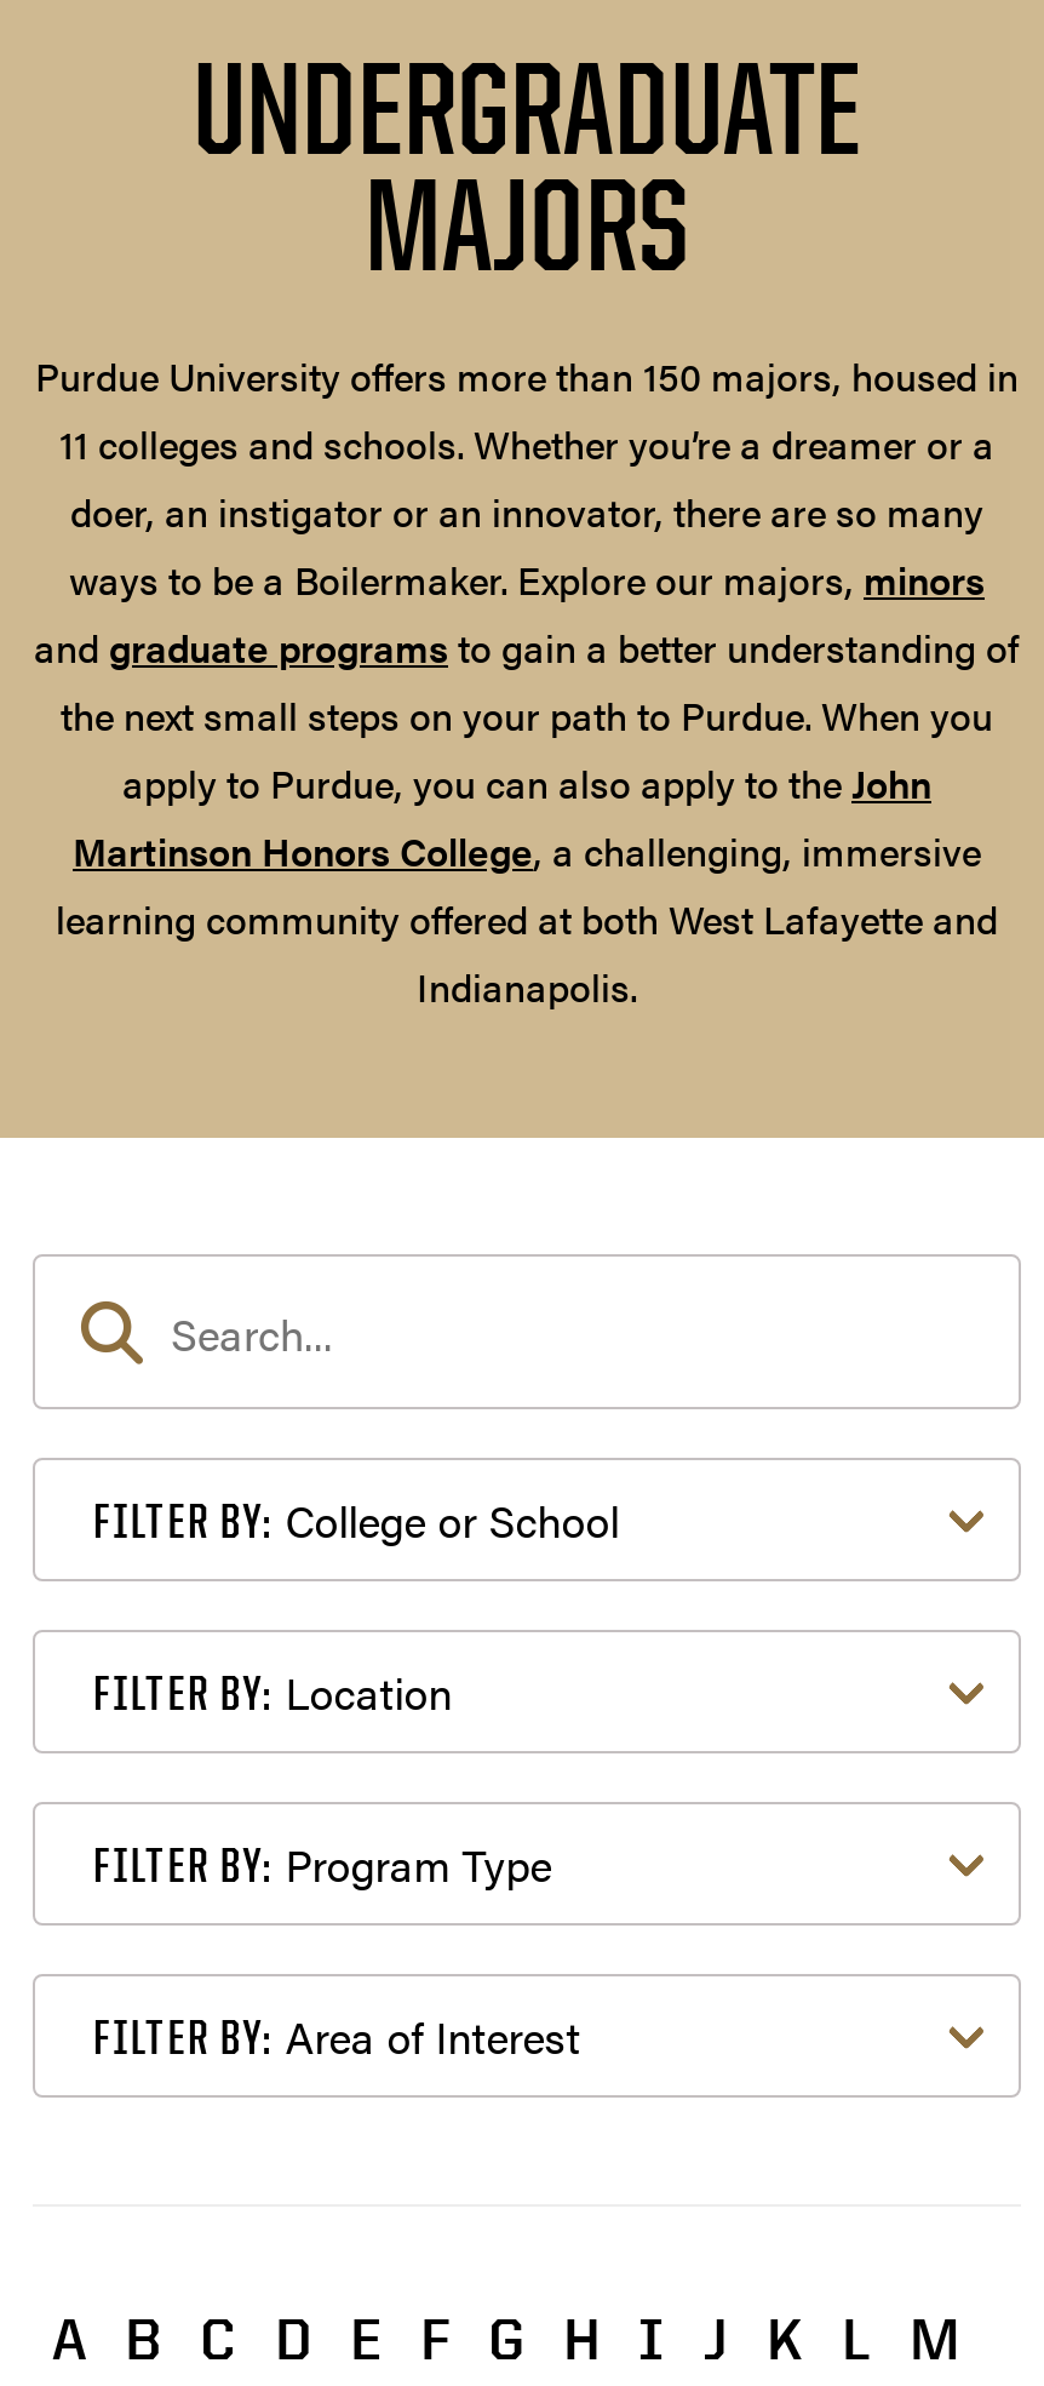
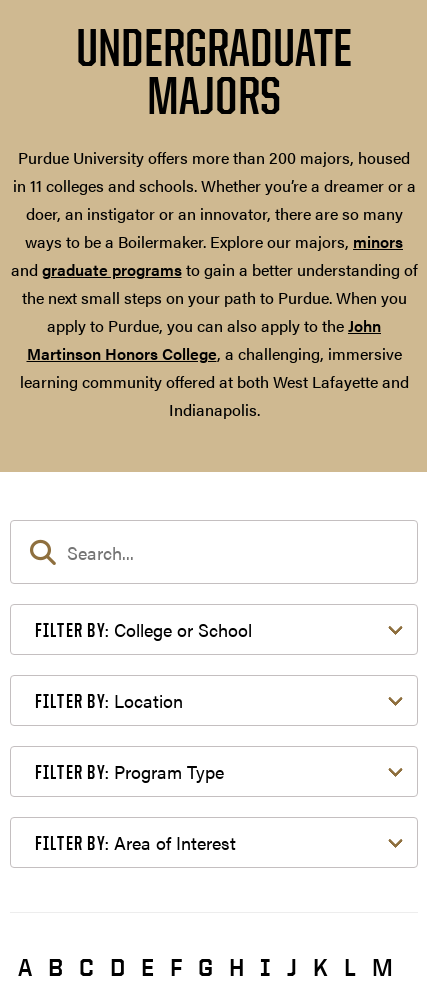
[35,348,1019,472] Purdue University offers more than 150 majors, housed in | 11 colleges and schools. Whether you’re a dreamer or a -> [12,146,415,197] Purdue University offers more than 200 majors, housed | in 11 colleges and schools. Whether you’re a dreamer or a

